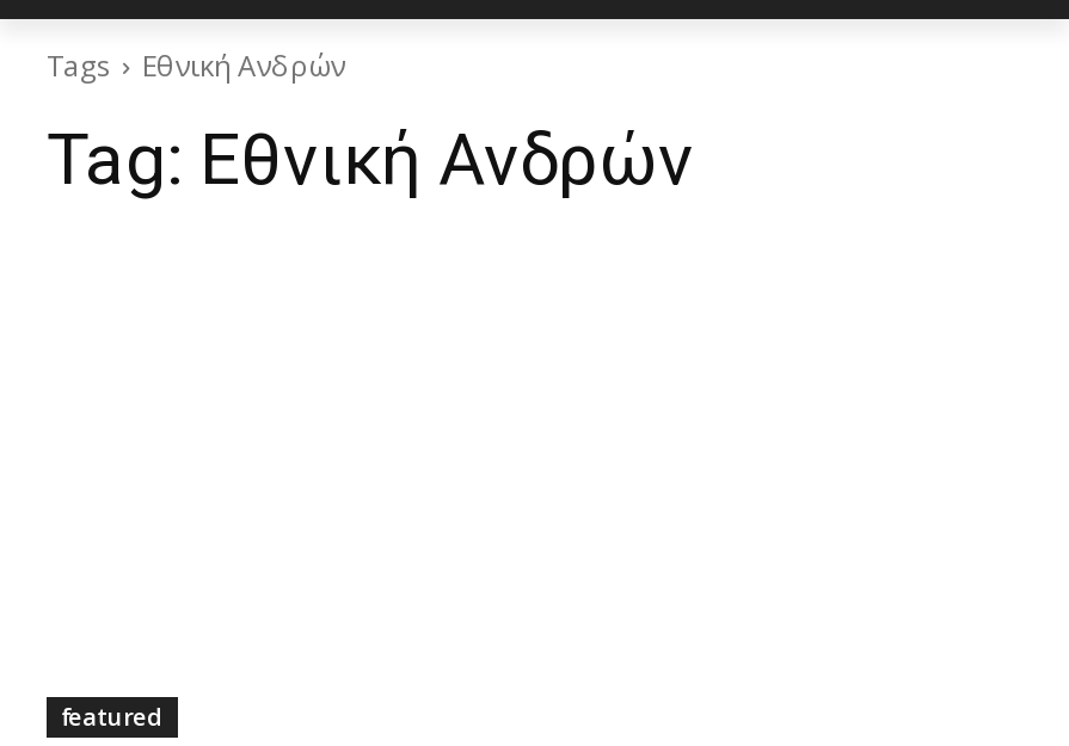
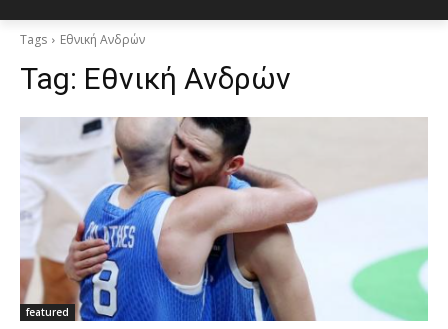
none -> [19,116,429,322] [image]

